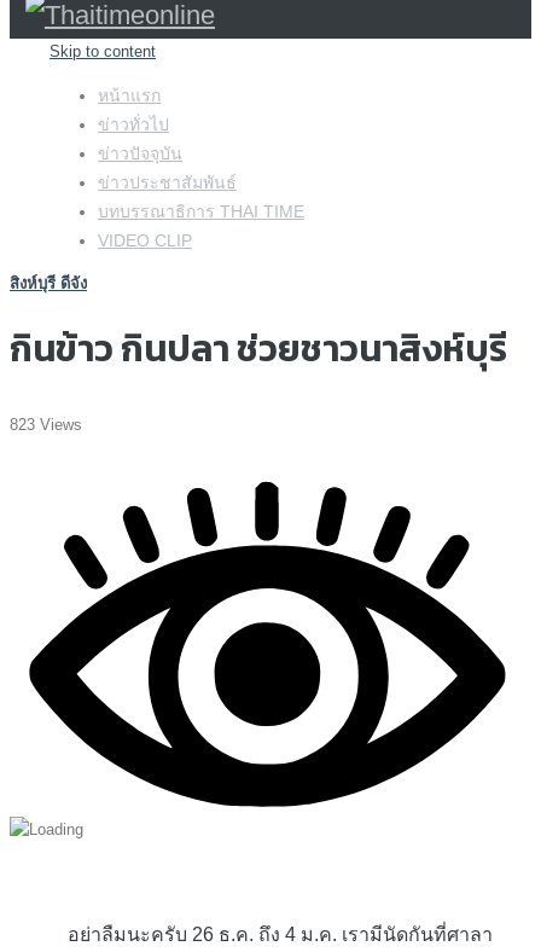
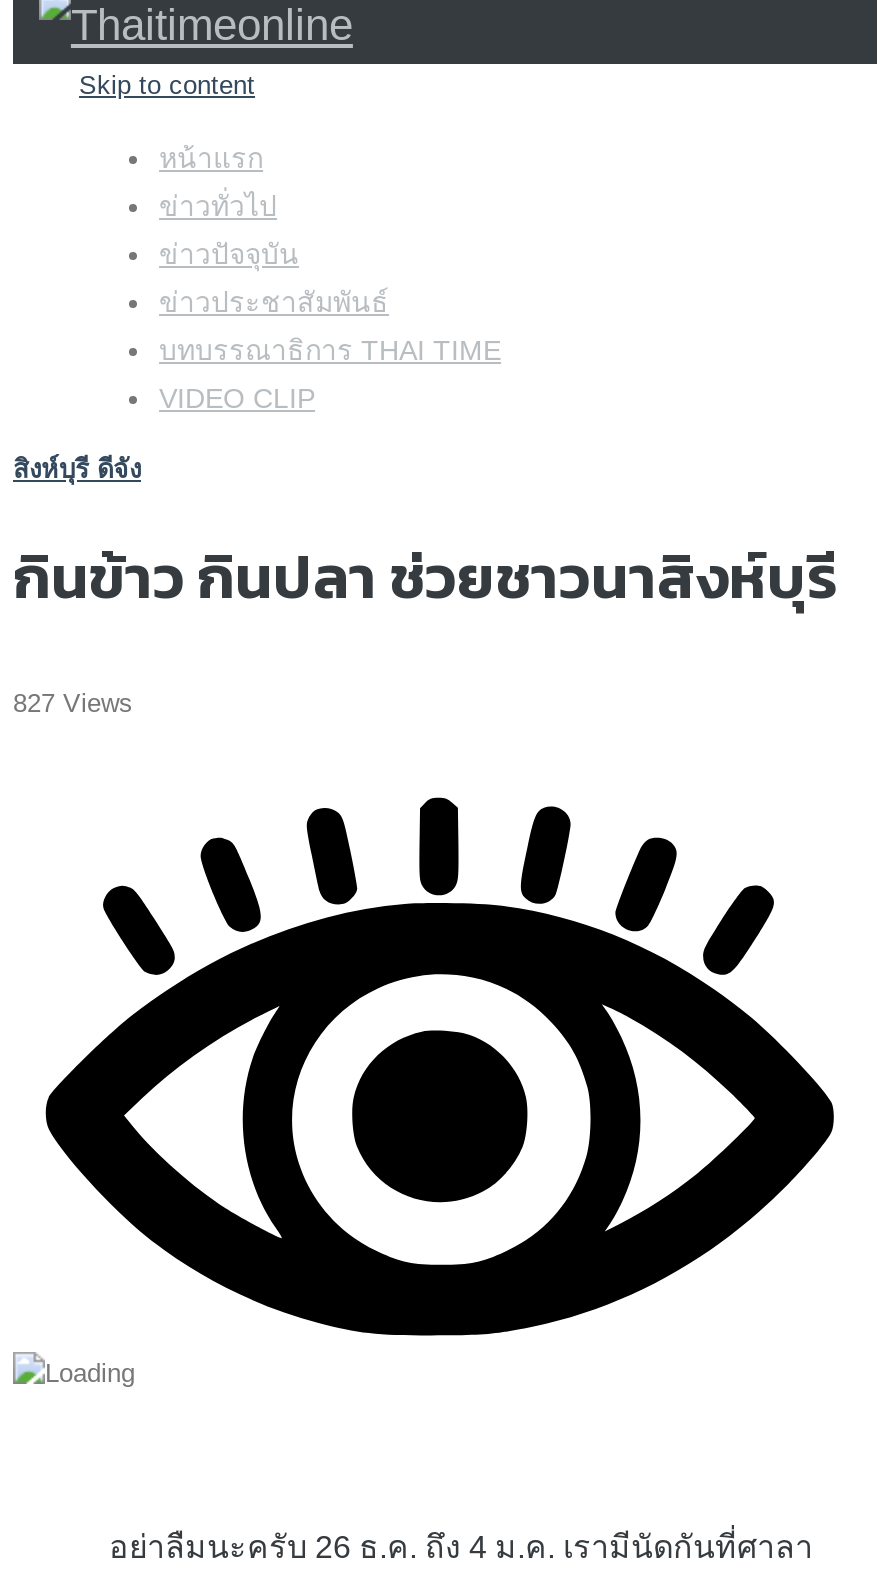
[10,415,82,434] 823 Views -> [13,688,133,718] 827 Views

